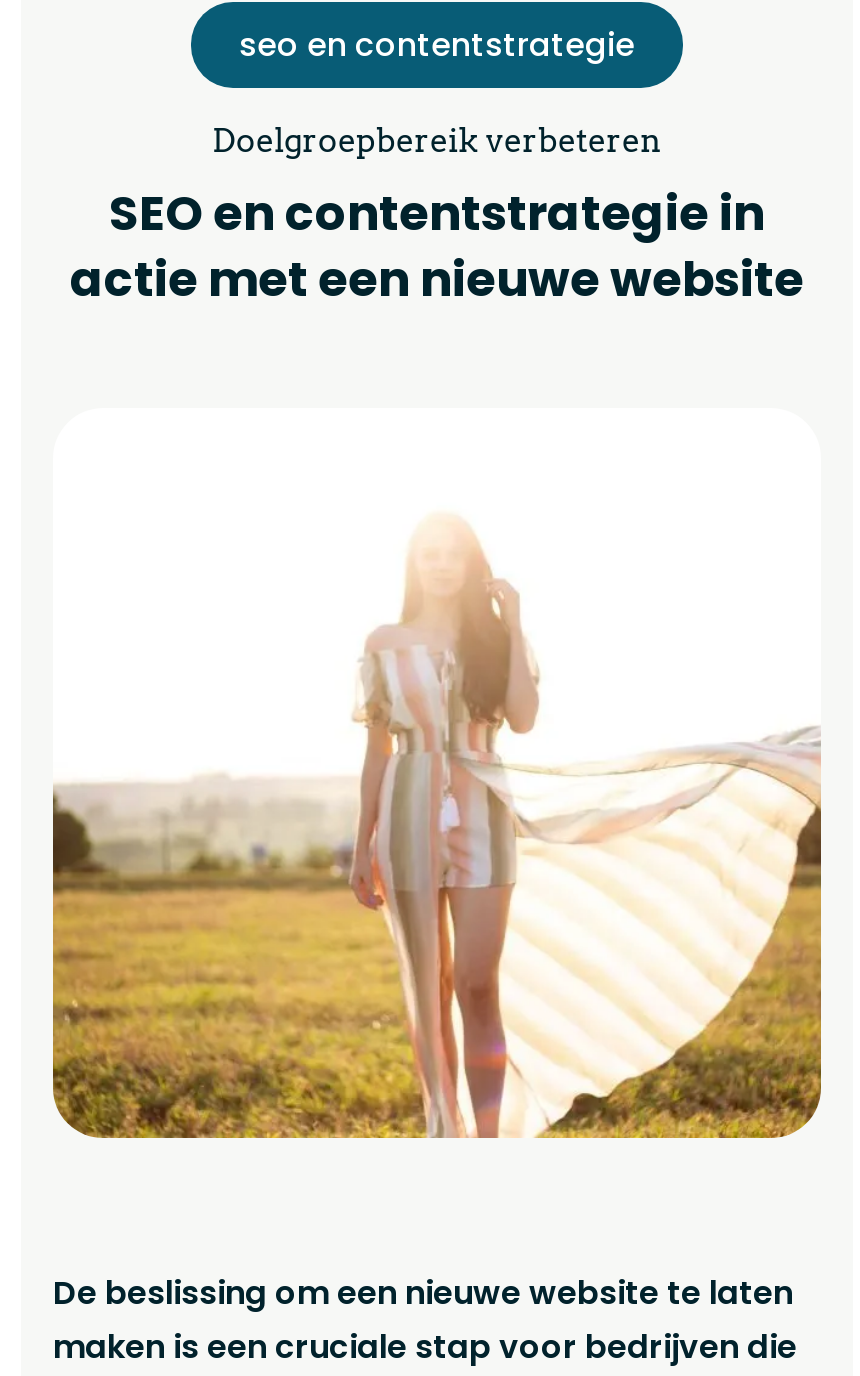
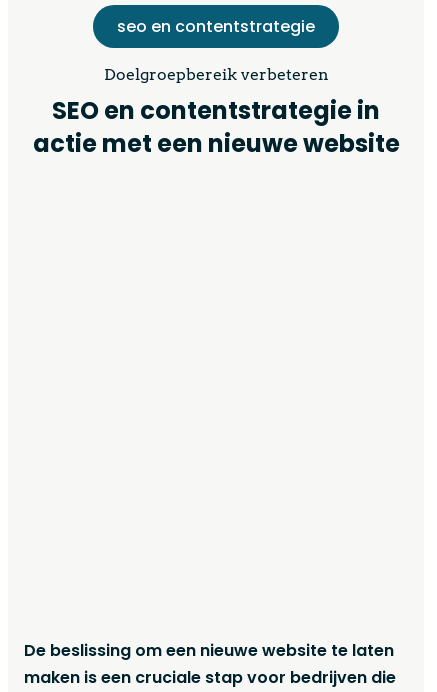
[51,520,823,1140] [image] -> none

